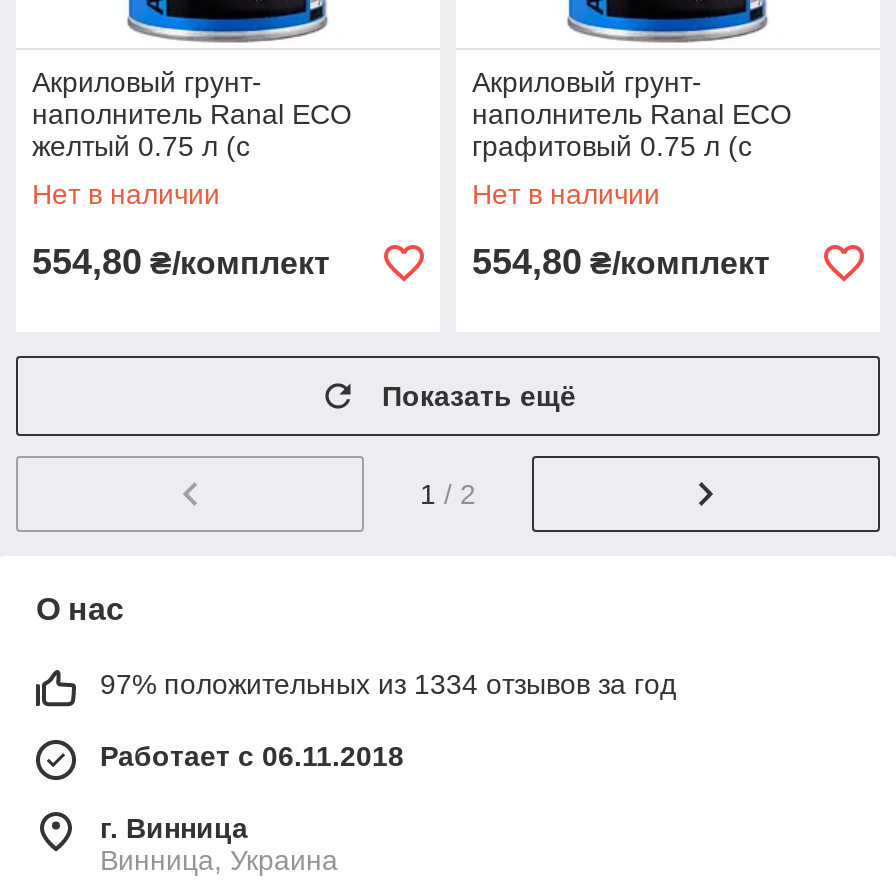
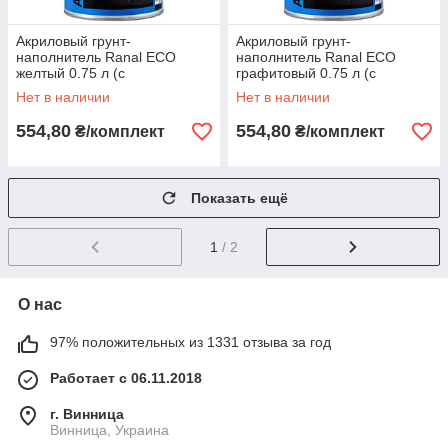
[100,668,676,700] 97% положительных из 1334 отзывов за год -> [50,334,331,350] 97% положительных из 1331 отзыва за год

